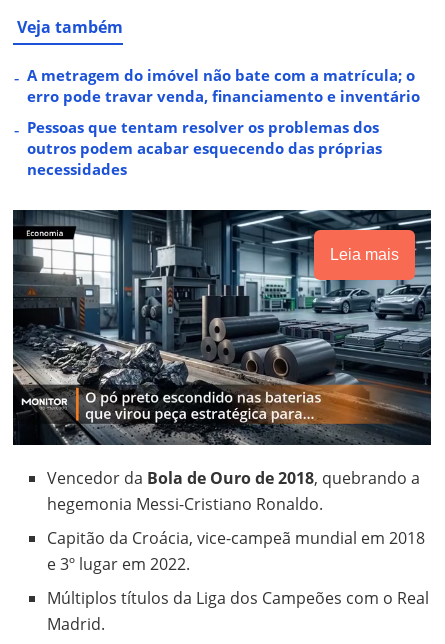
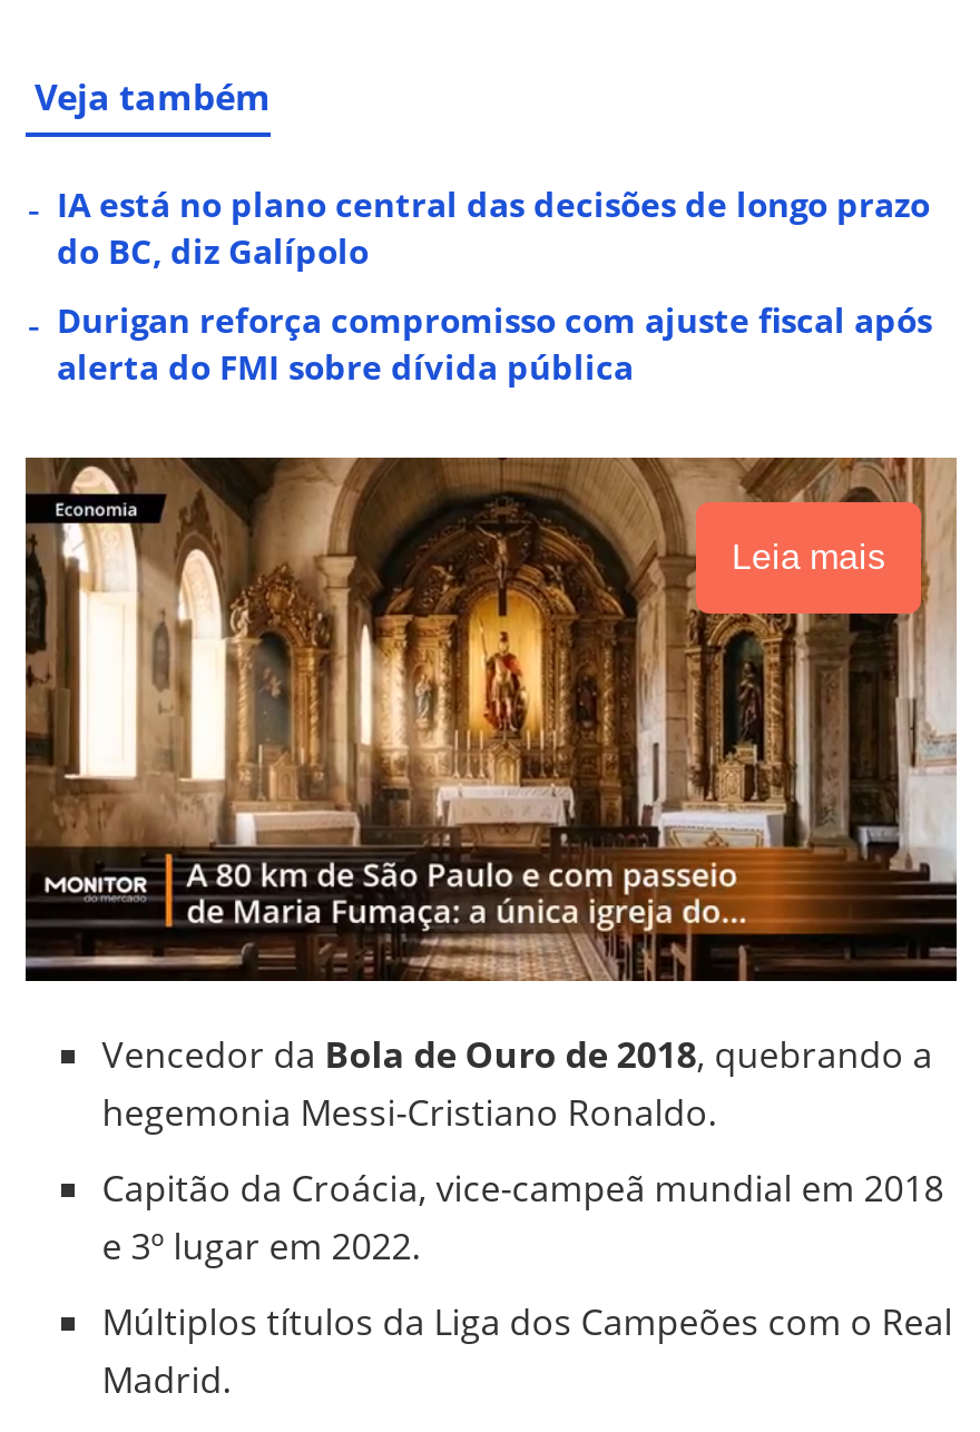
[27,65,420,106] A metragem do imóvel não bate com a matrícula; o | erro pode travar venda, financiamento e inventário -> [57,181,930,272] IA está no plano central das decisões de longo prazo | do BC, diz Galípolo
[27,117,382,179] Pessoas que tentam resolver os problemas dos | outros podem acabar esquecendo das próprias | necessidades -> [57,297,932,388] Durigan reforça compromisso com ajuste fiscal após | alerta do FMI sobre dívida pública
[12,209,432,446] [image] -> [23,455,959,983] [image]

